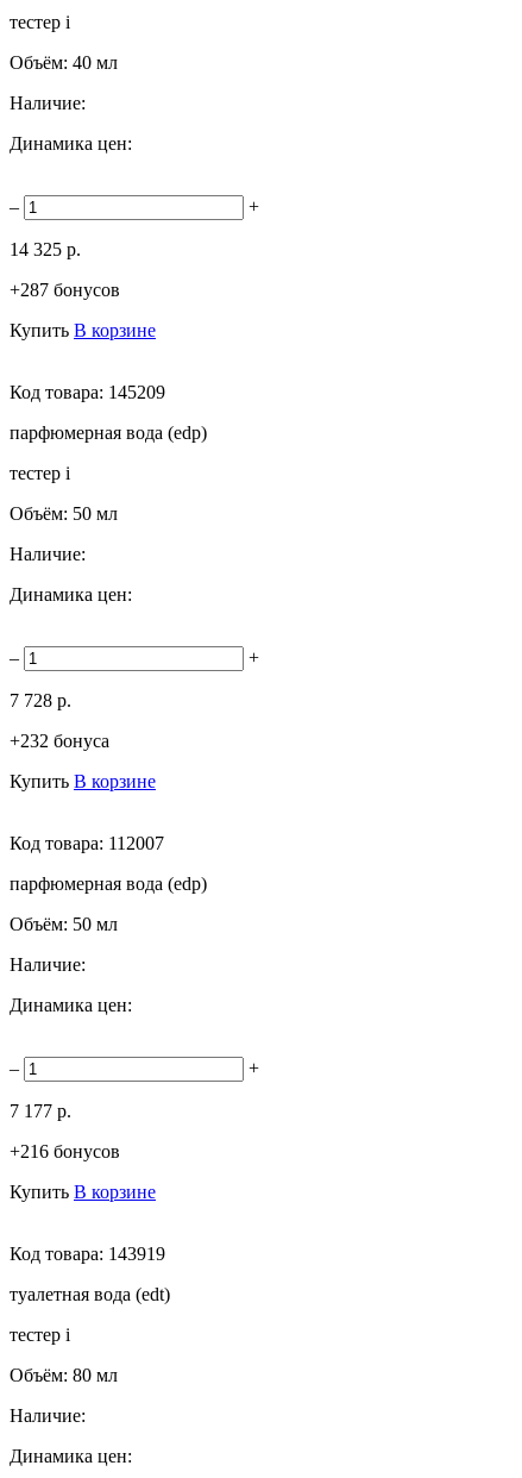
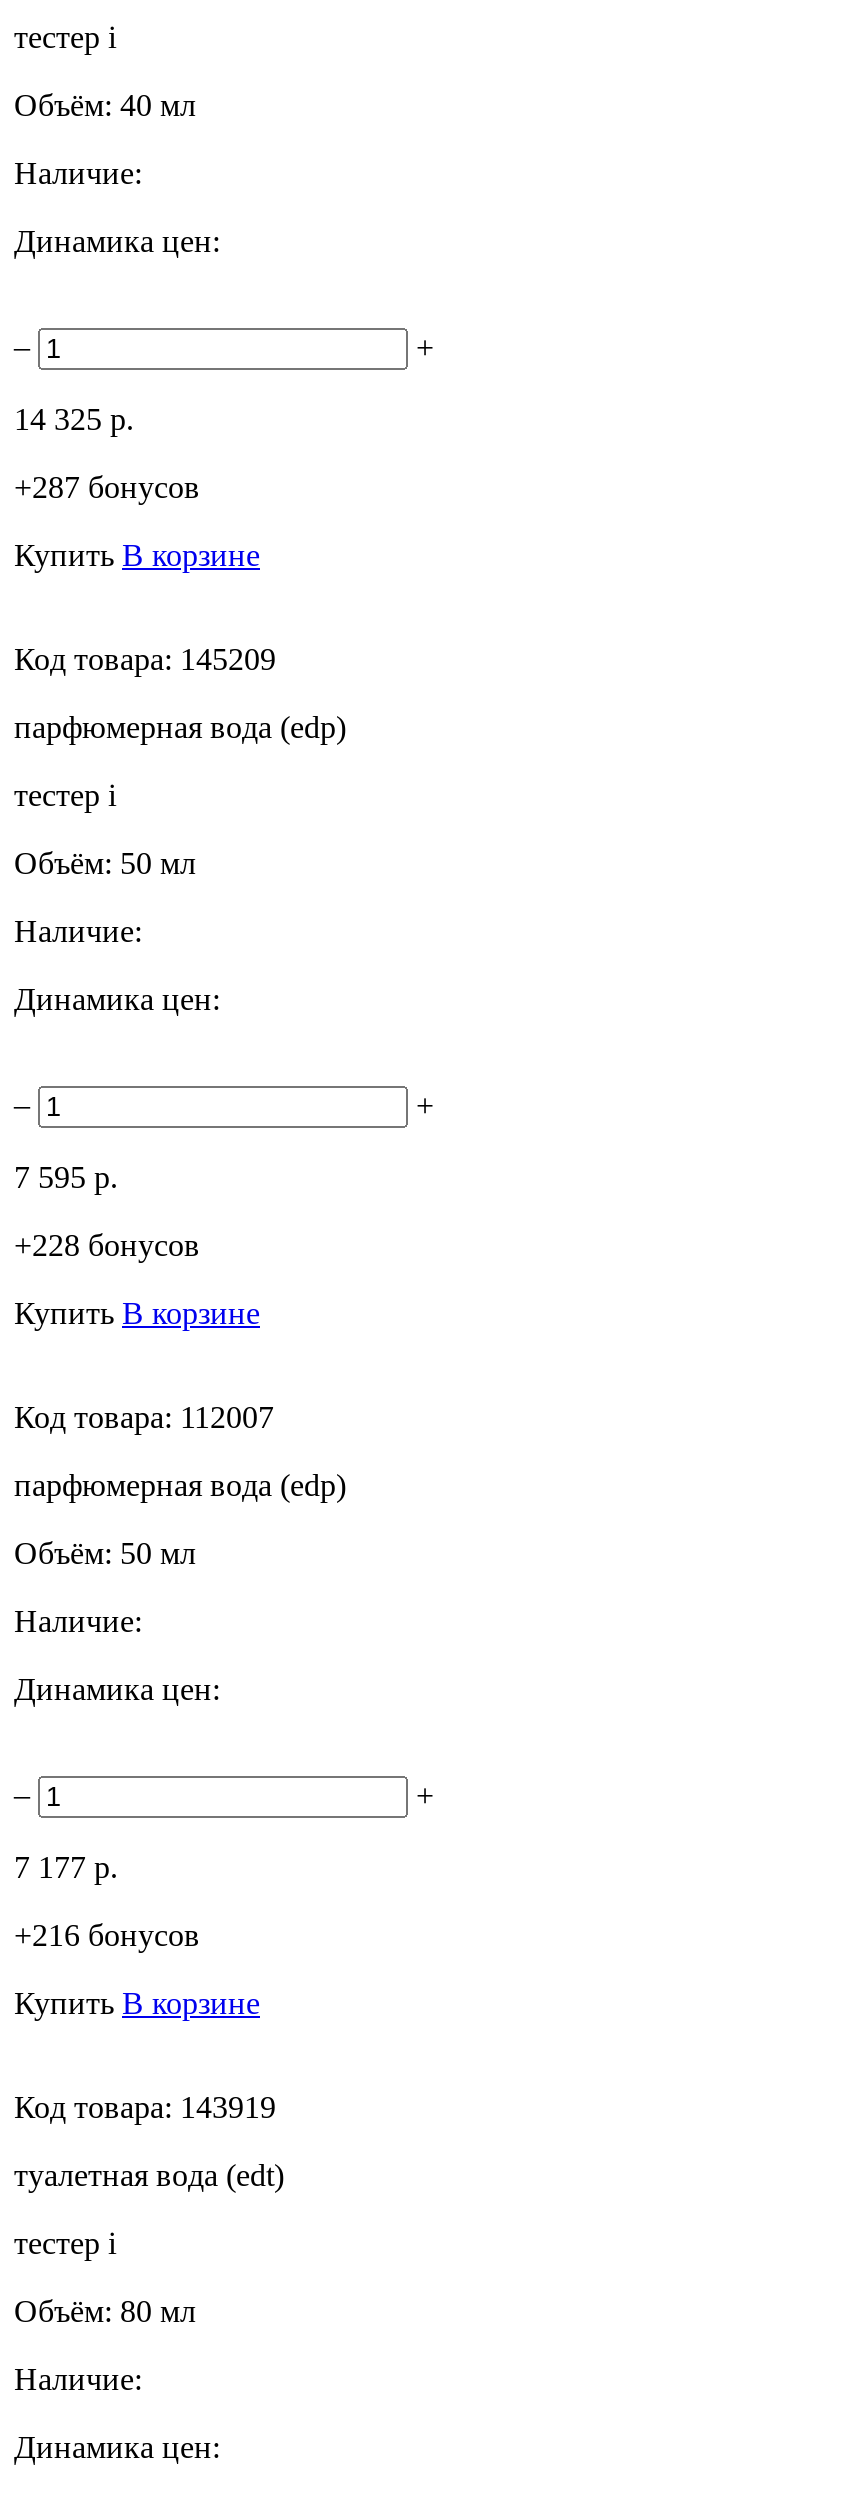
[10,690,71,710] 7 728 р. -> [14,1159,118,1193] 7 595 р.
[10,730,109,750] +232 бонуса -> [14,1227,200,1261] +228 бонусов

